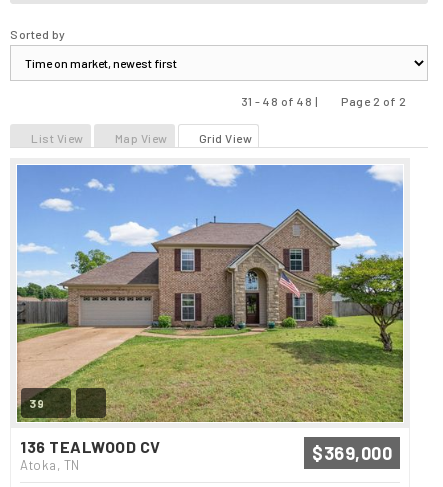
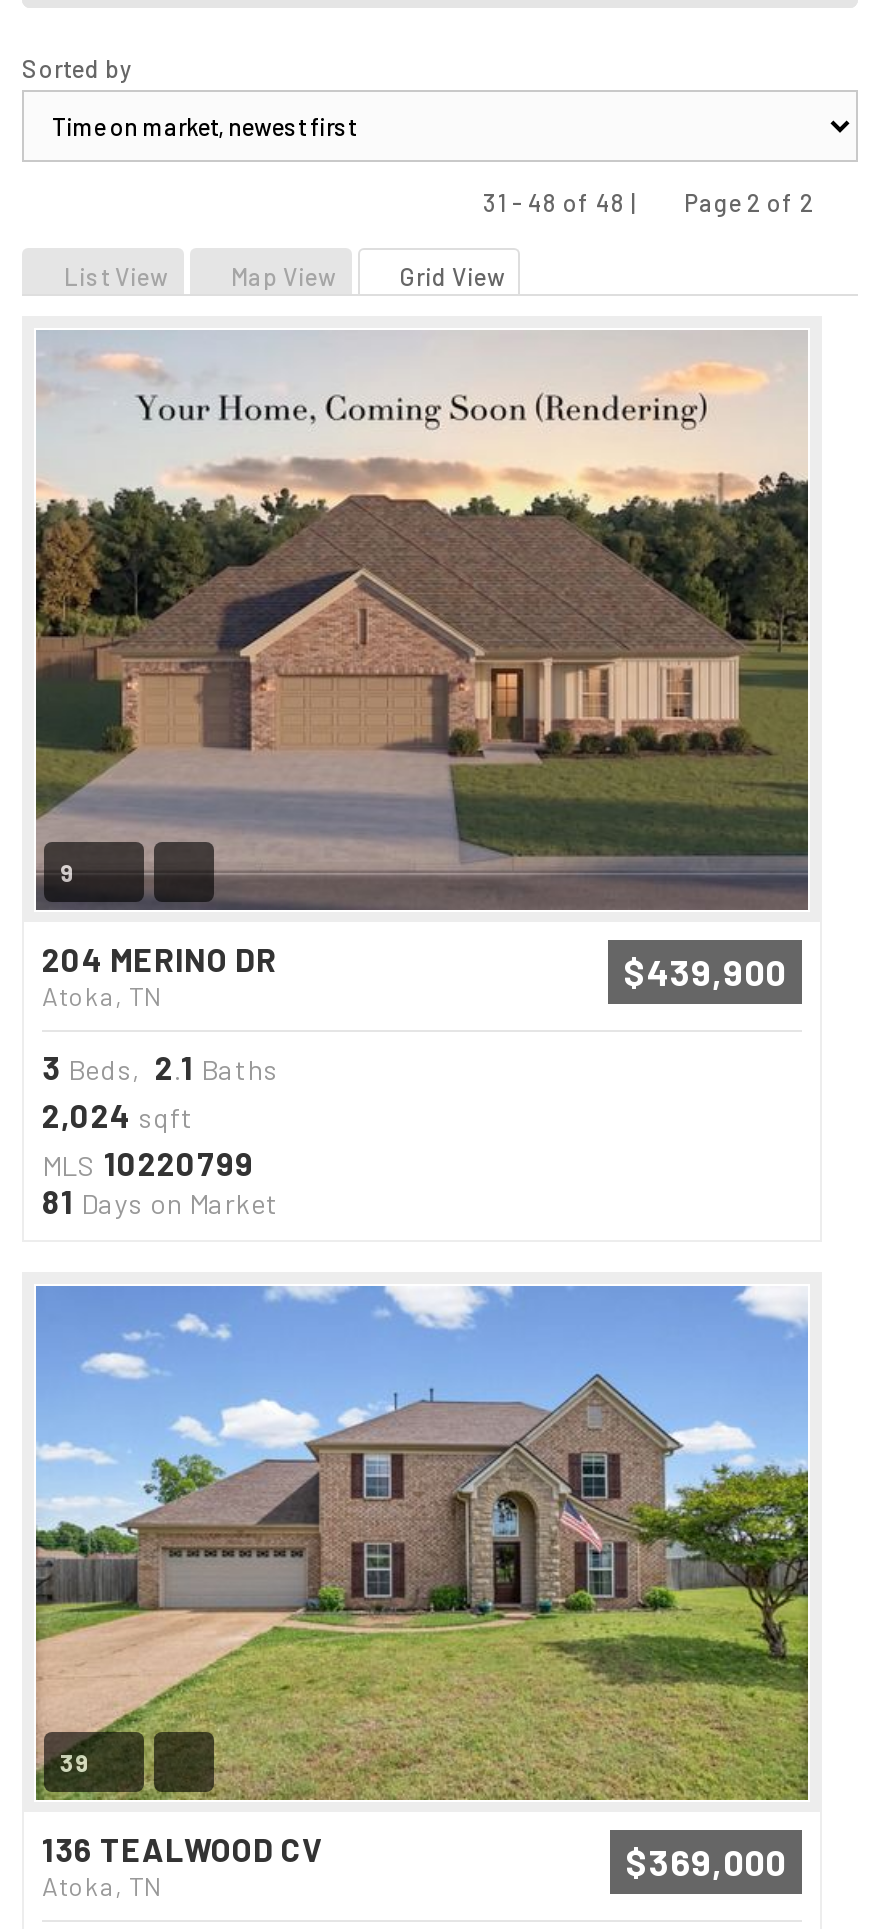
none -> [34,332,810,1011] [image] | 9 | 204 MERINO DR | Atoka, TN
none -> [42,949,786,1219] $439,900 | 3 Beds, 2. 1 Baths | 2,024 sqft | MLS 10220799 | 81 Days on Market

